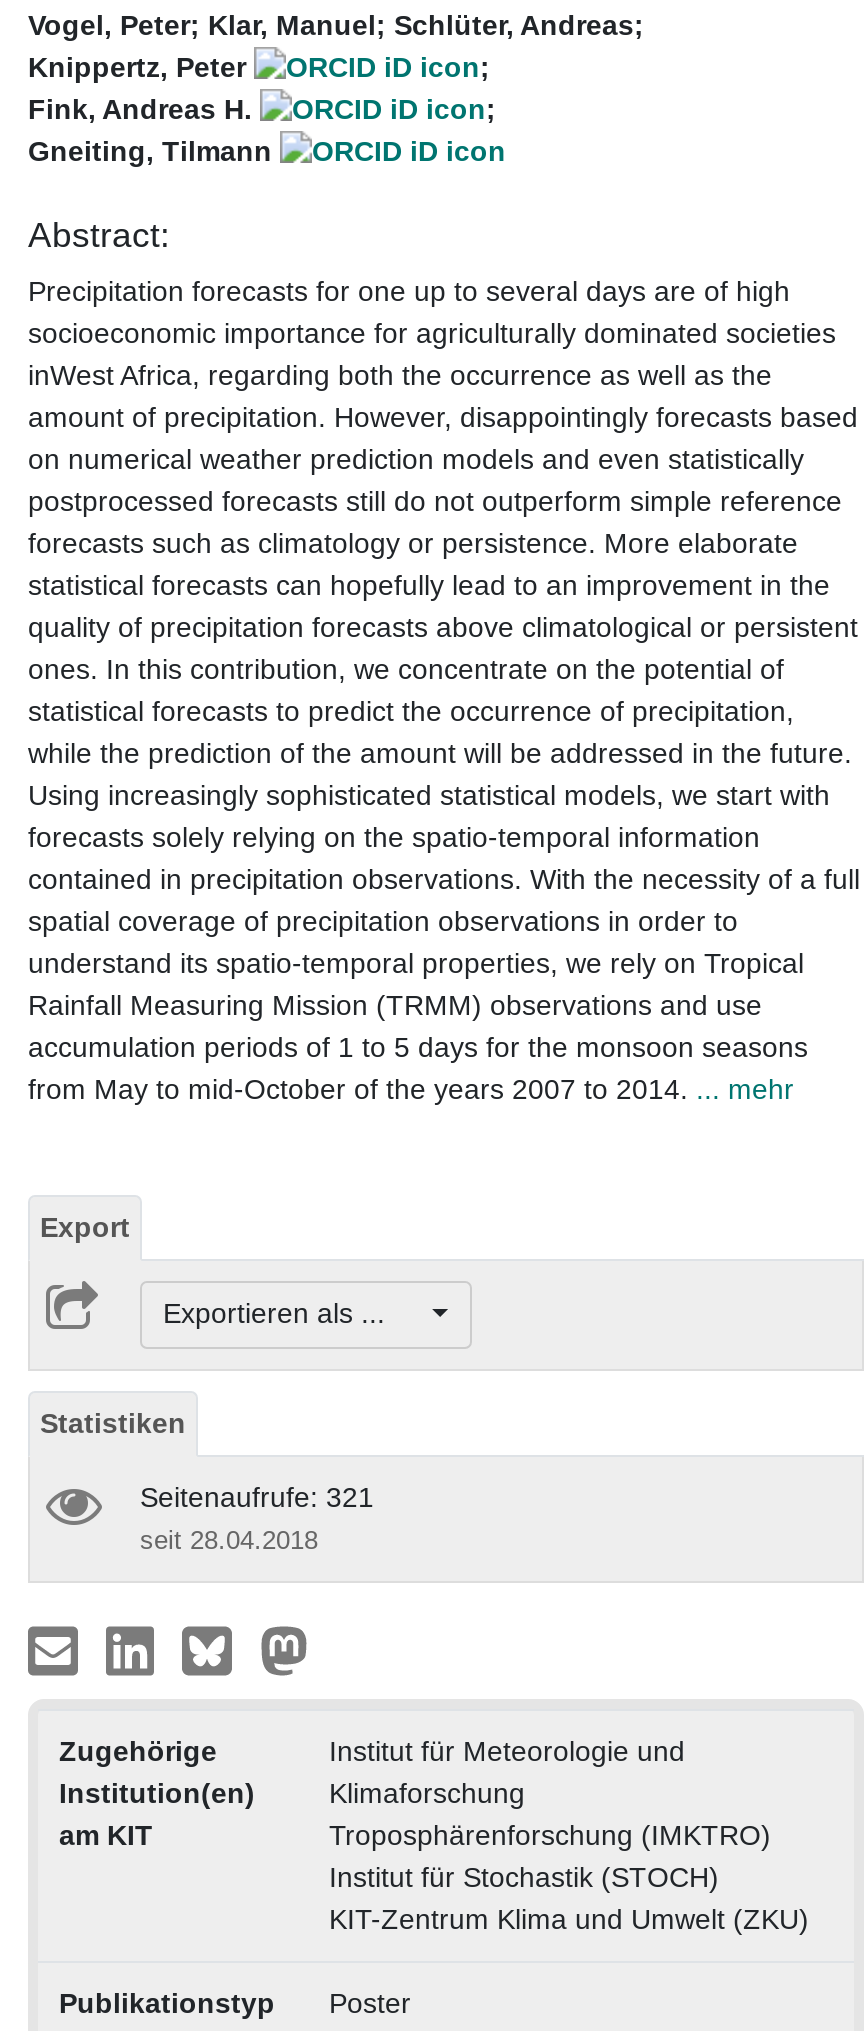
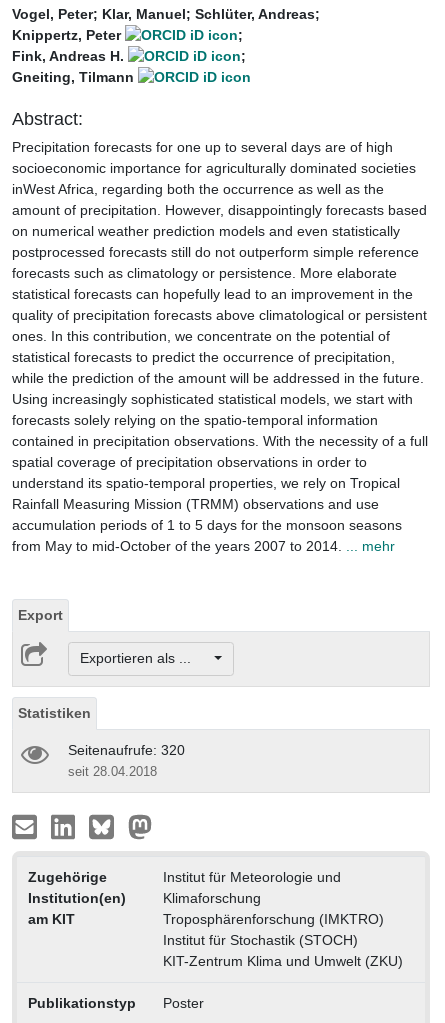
[140,1480,374,1512] Seitenaufrufe: 321 -> [68,741,185,757] Seitenaufrufe: 320

